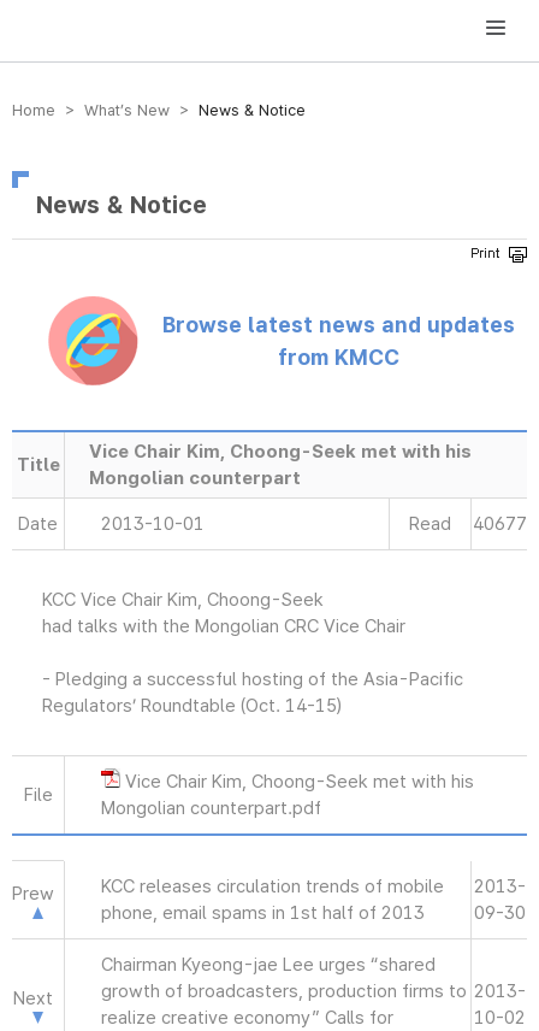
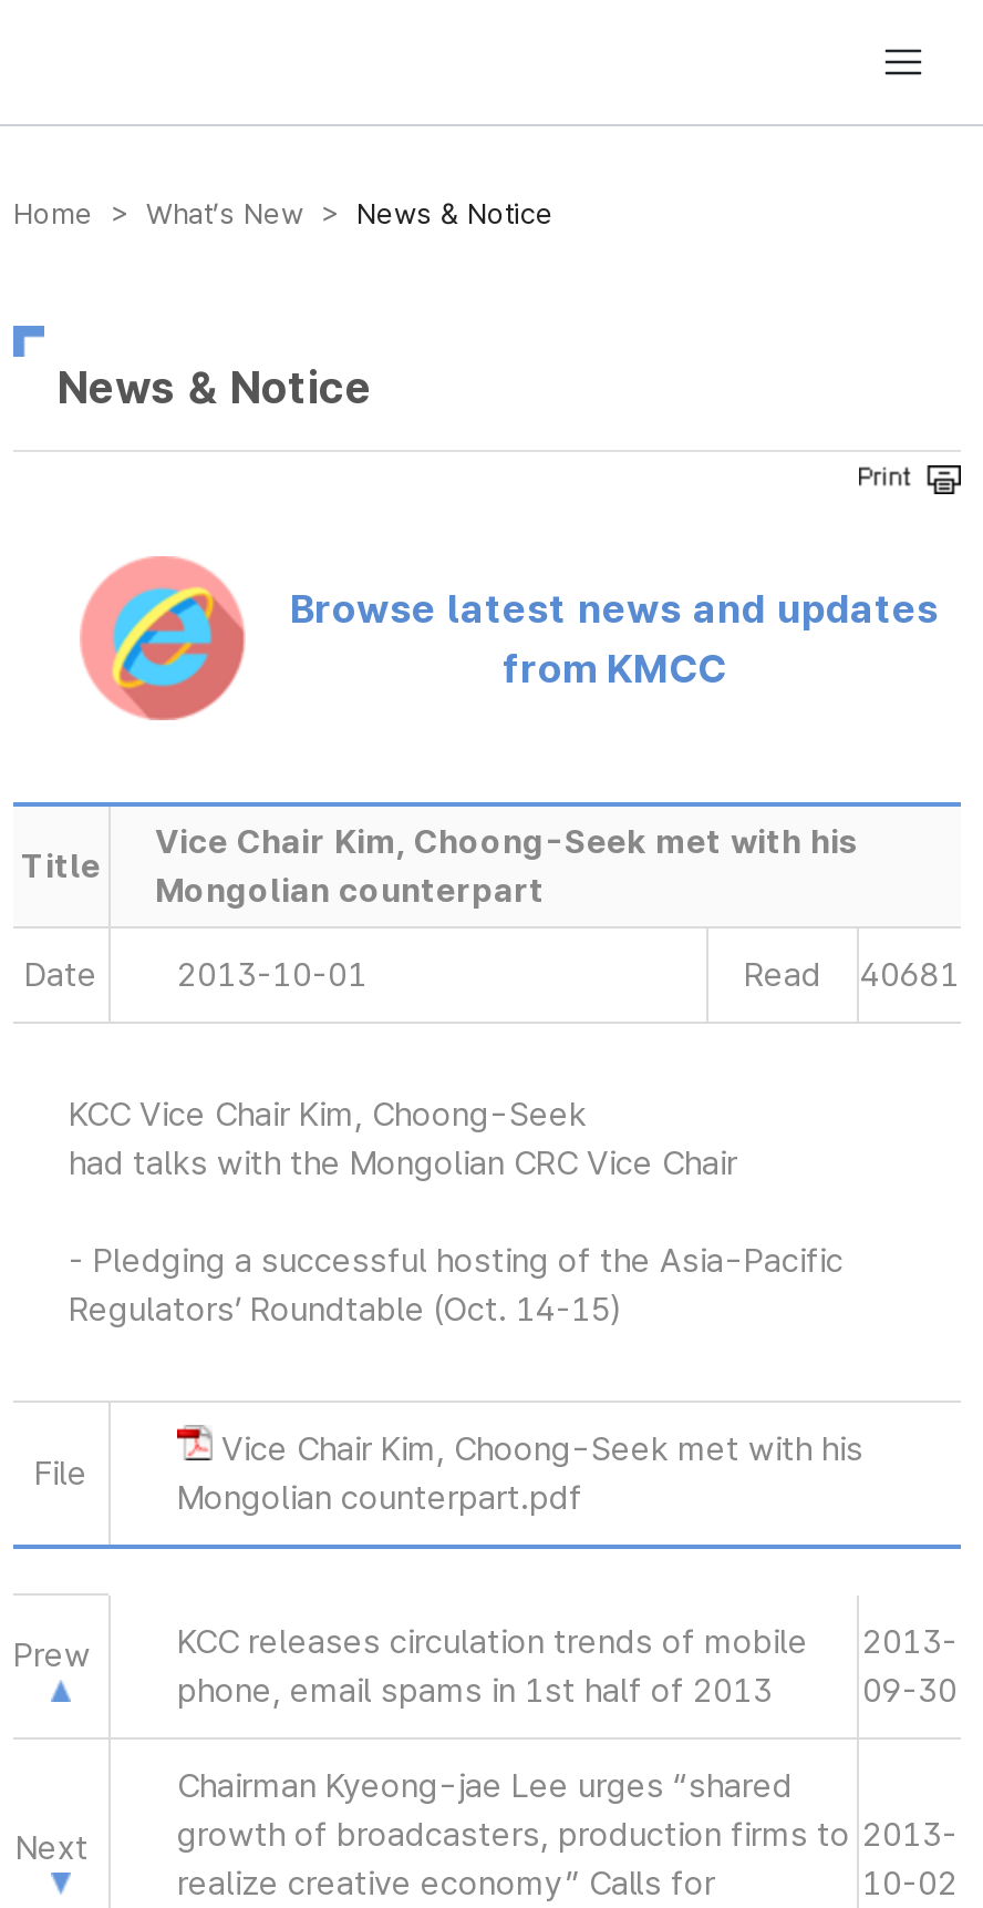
[409,513,526,535] Read 40677 -> [744,955,960,995] Read 40681

